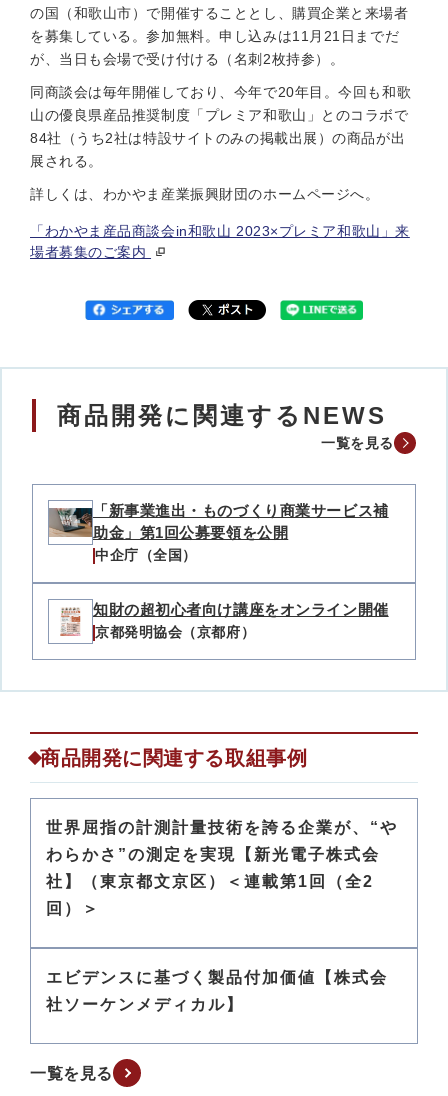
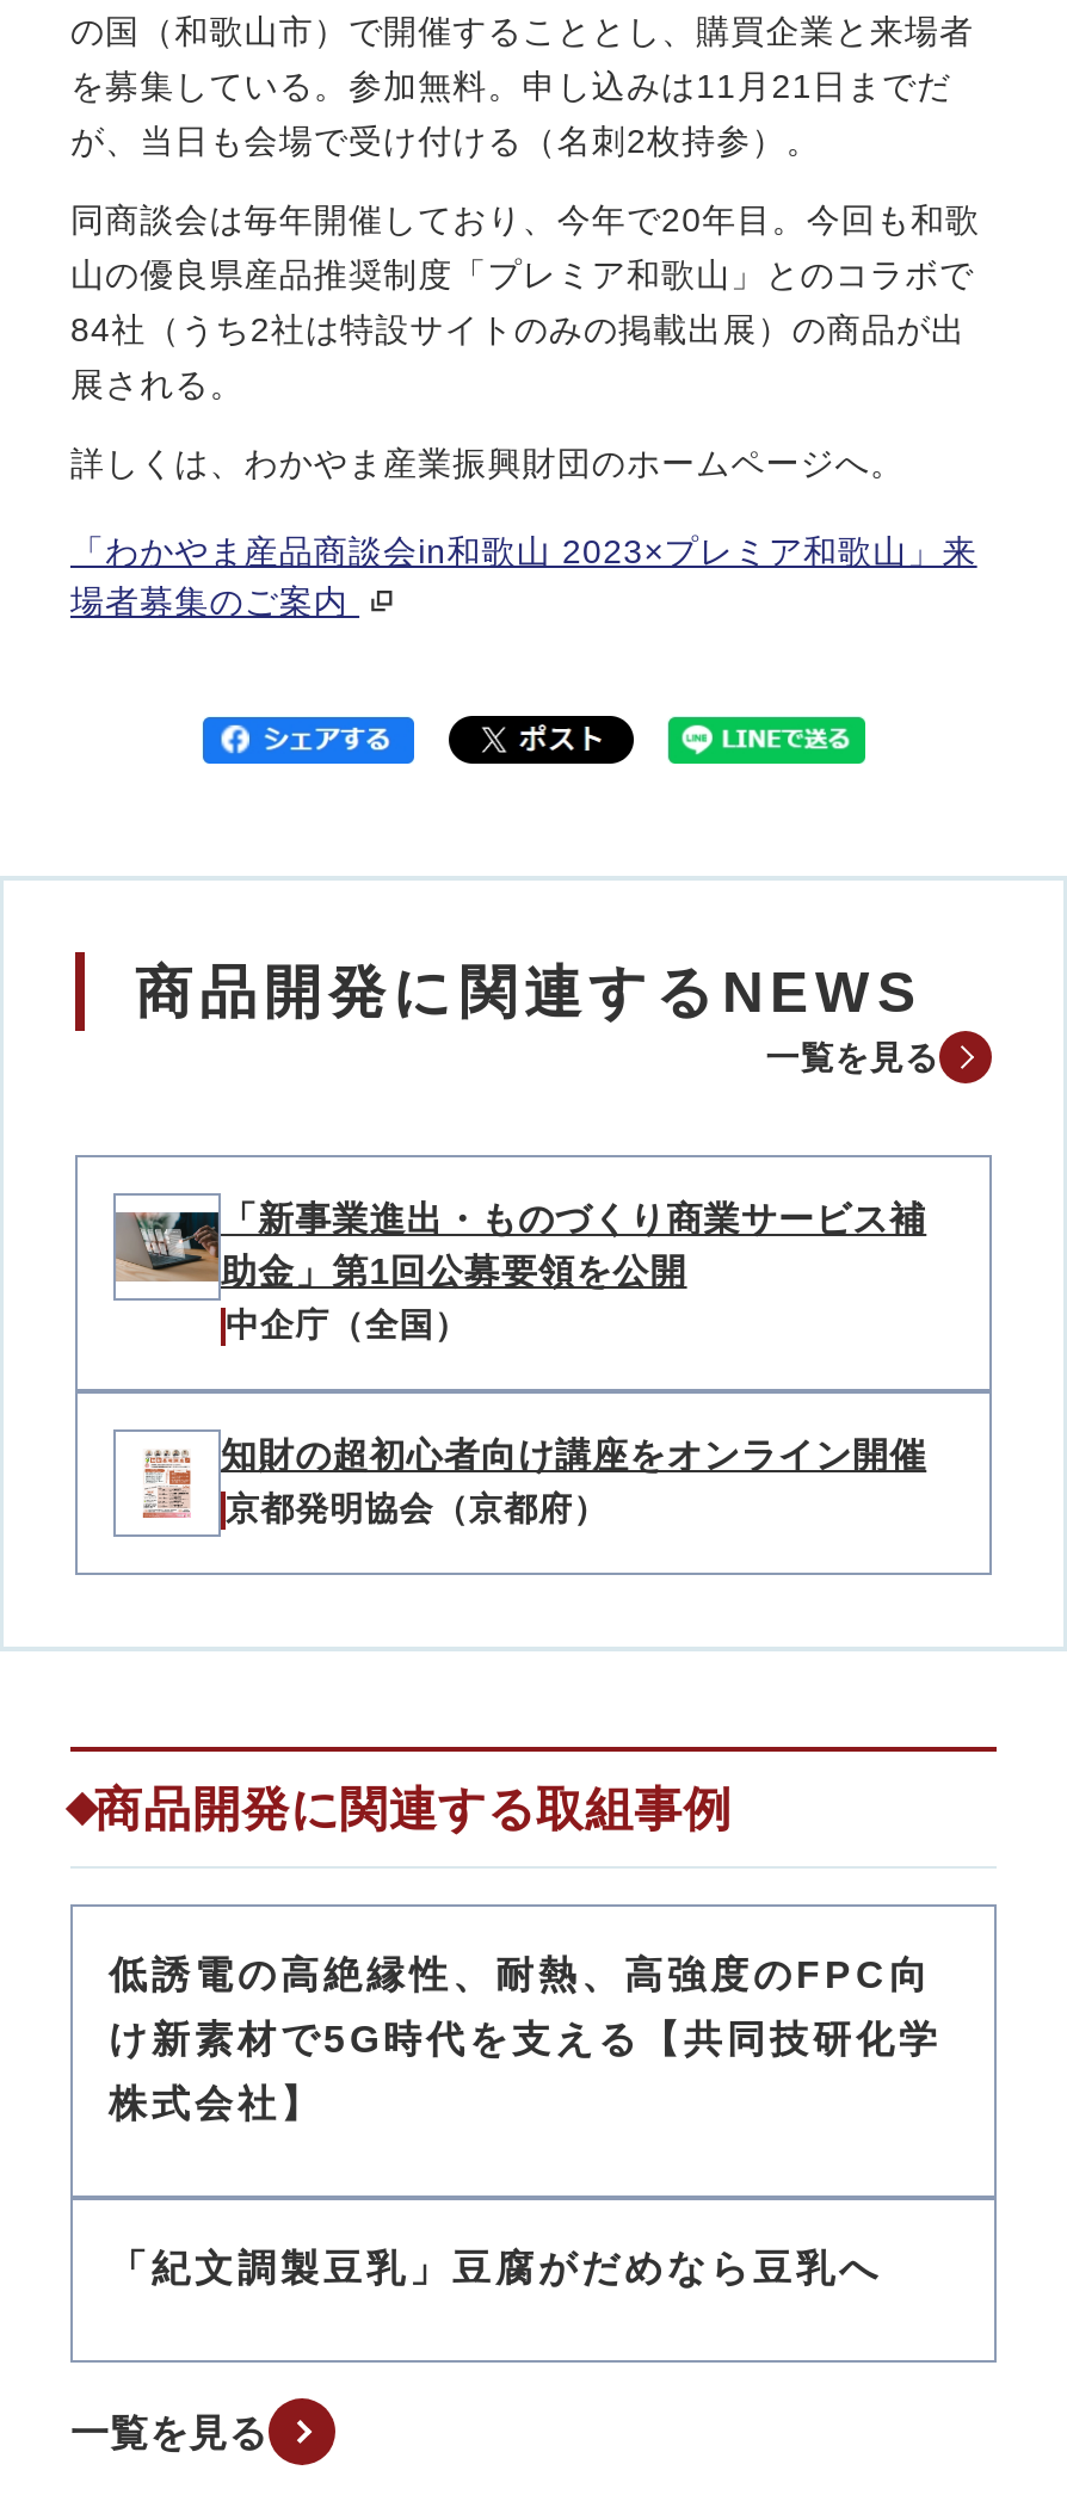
[46,819,398,917] 世界屈指の計測計量技術を誇る企業が、“や | わらかさ”の測定を実現【新光電子株式会 | 社】（東京都文京区）＜連載第1回（全2 | 回）＞ -> [109,1954,942,2124] 低誘電の高絶縁性、耐熱、高強度のFPC向 | け新素材で5G時代を支える【共同技研化学 | 株式会社】
[46,969,388,1013] エビデンスに基づく製品付加価値【株式会 | 社ソーケンメディカル】 -> [109,2248,882,2289] 「紀文調製豆乳」豆腐がだめなら豆乳へ

